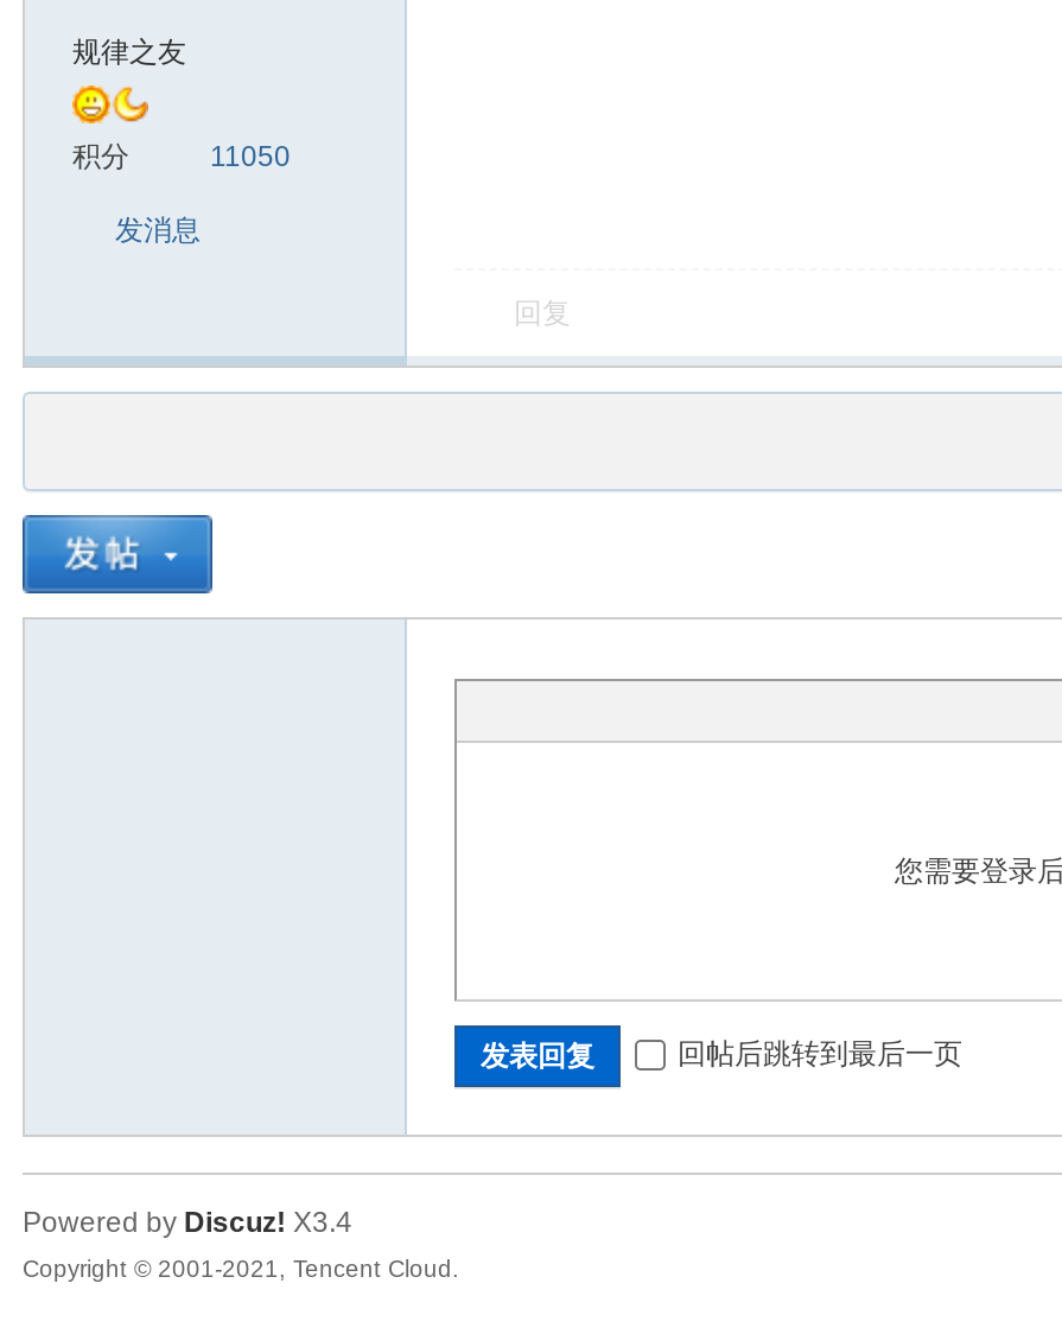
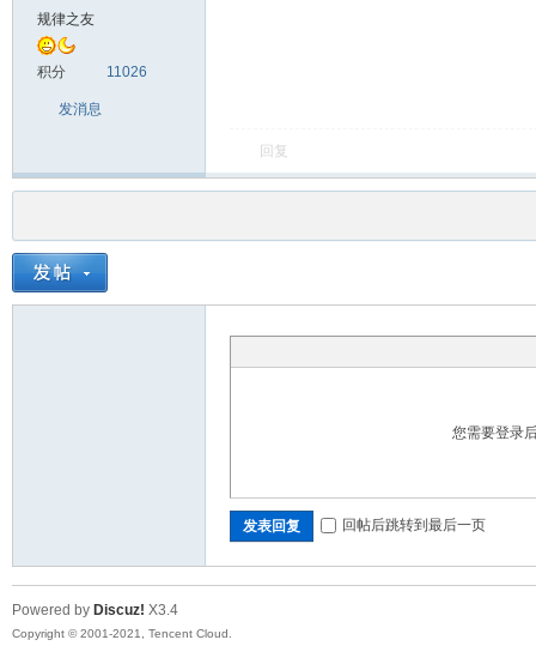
[210,140,291,173] 11050 -> [106,64,147,80] 11026

